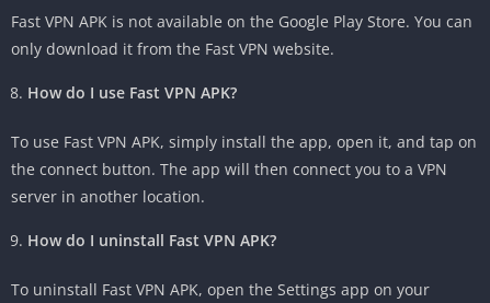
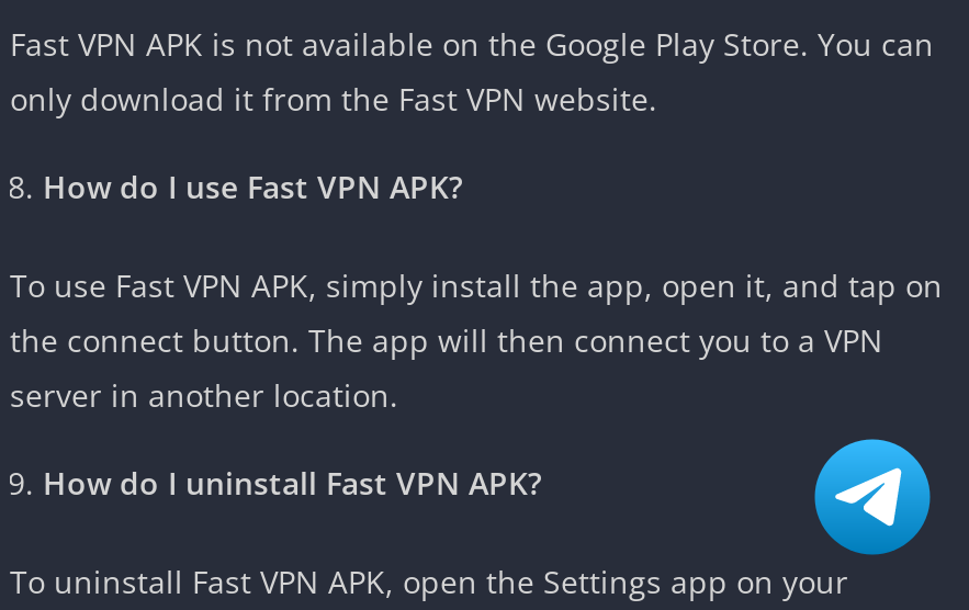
none -> [813,437,932,557] [image]

